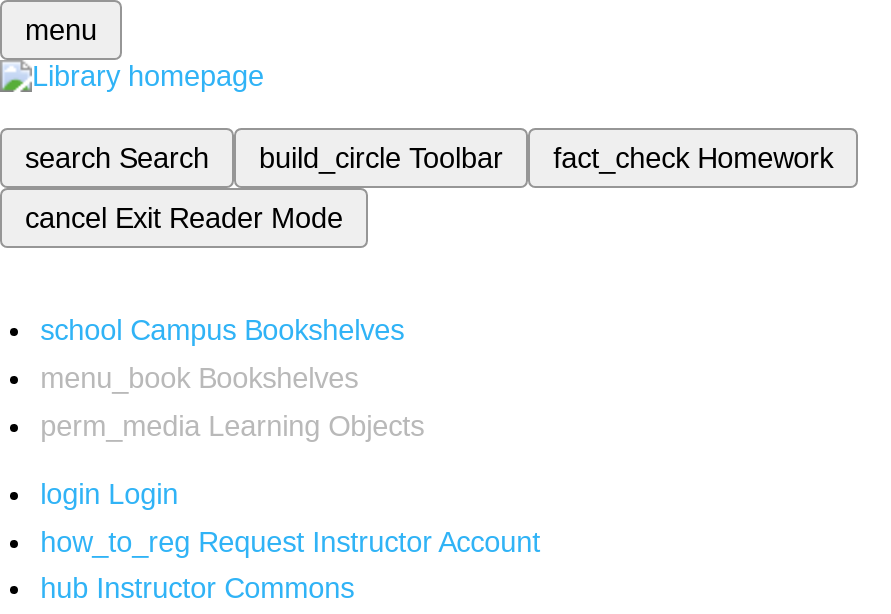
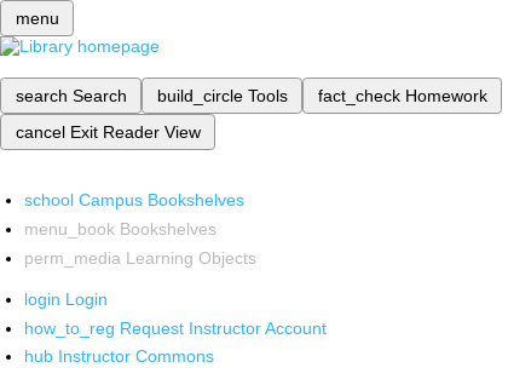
[259,142,503,174] build_circle Toolbar -> [157,86,287,105] build_circle Tools
[25,202,343,234] cancel Exit Reader Mode -> [15,122,200,142] cancel Exit Reader View

